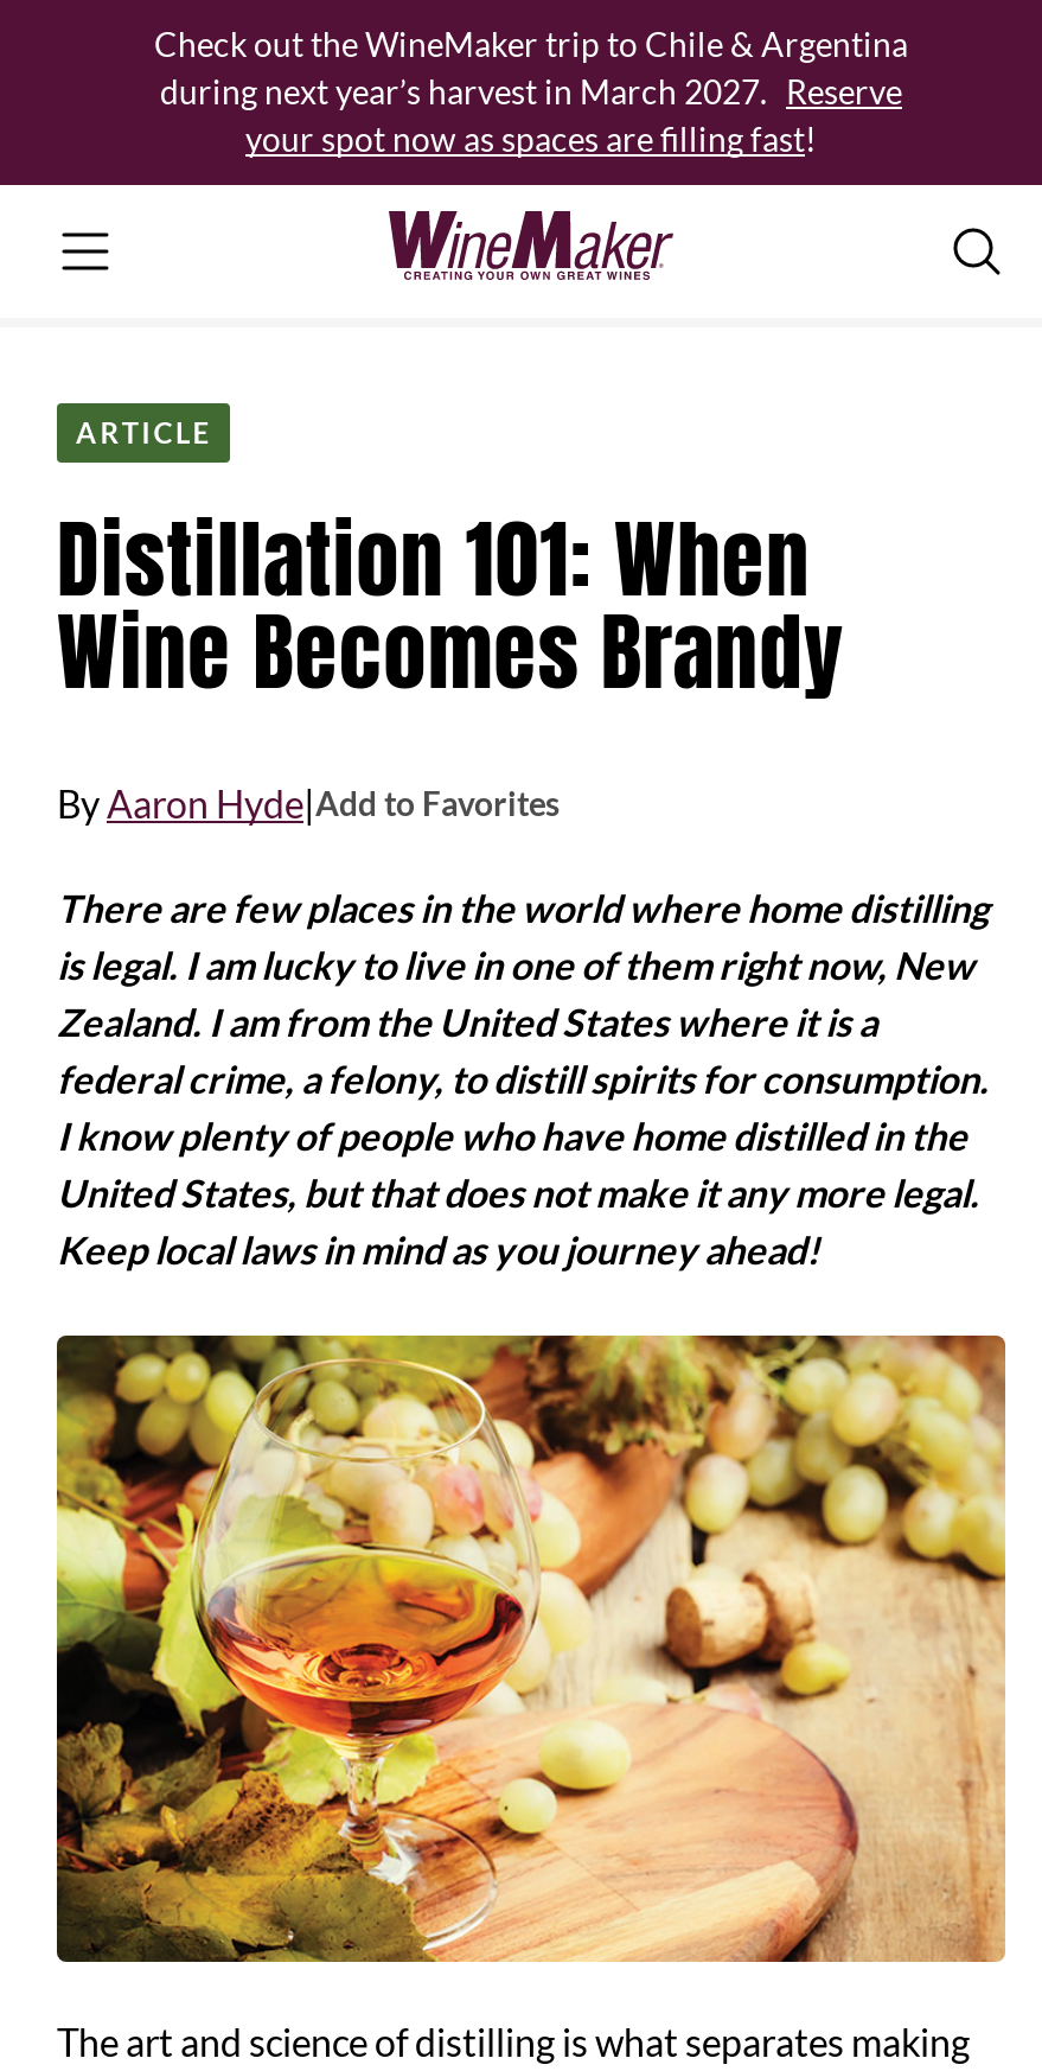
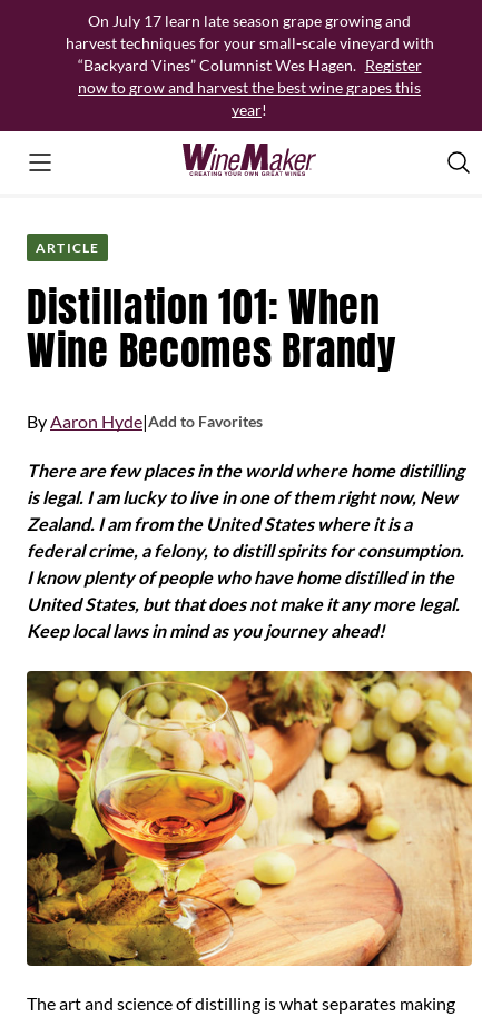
[154,24,908,159] Check out the WineMaker trip to Chile & Argentina | during next year’s harvest in March 2027. Reserve | your spot now as spaces are filling fast! -> [65,11,434,119] On July 17 learn late season grape growing and | harvest techniques for your small-scale vineyard with | “Backyard Vines” Columnist Wes Hagen. Register | now to grow and harvest the best wine grapes this | year!

